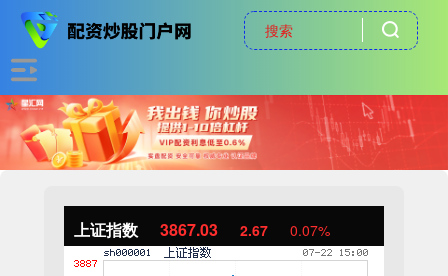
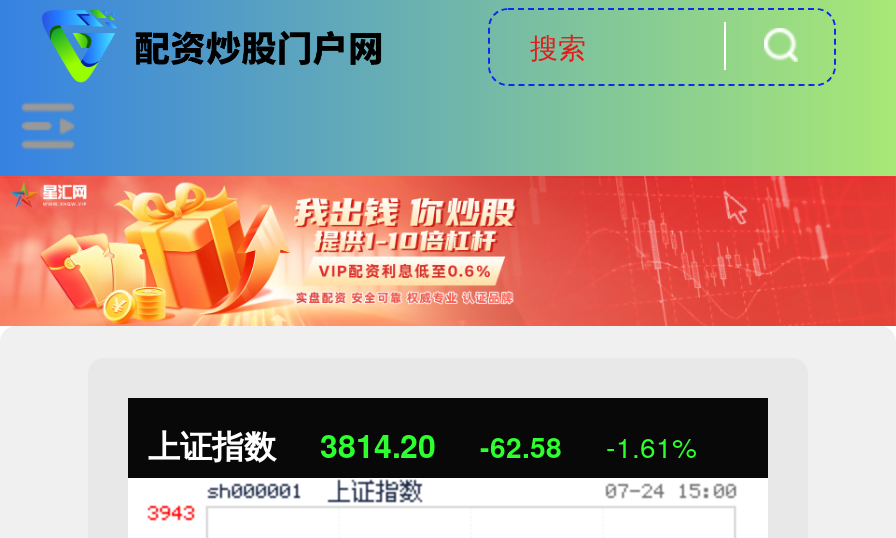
[160,218,218,241] 3867.03 -> [320,423,436,469] 3814.20
[240,220,268,240] 2.67 -> [480,427,562,467] -62.58
[290,220,330,240] 0.07% -> [606,427,696,467] -1.61%

